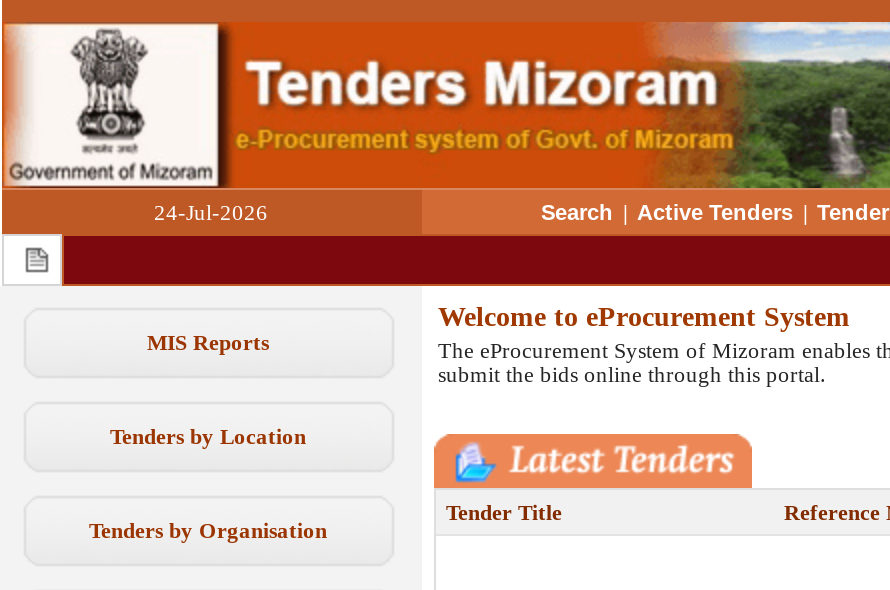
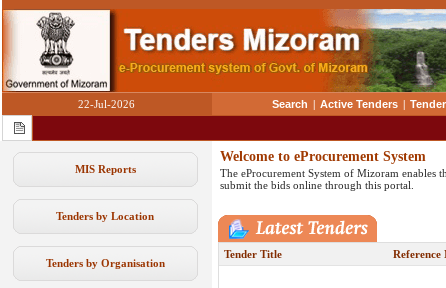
[154,200,268,224] 24-Jul-2026 -> [78,98,135,110] 22-Jul-2026

